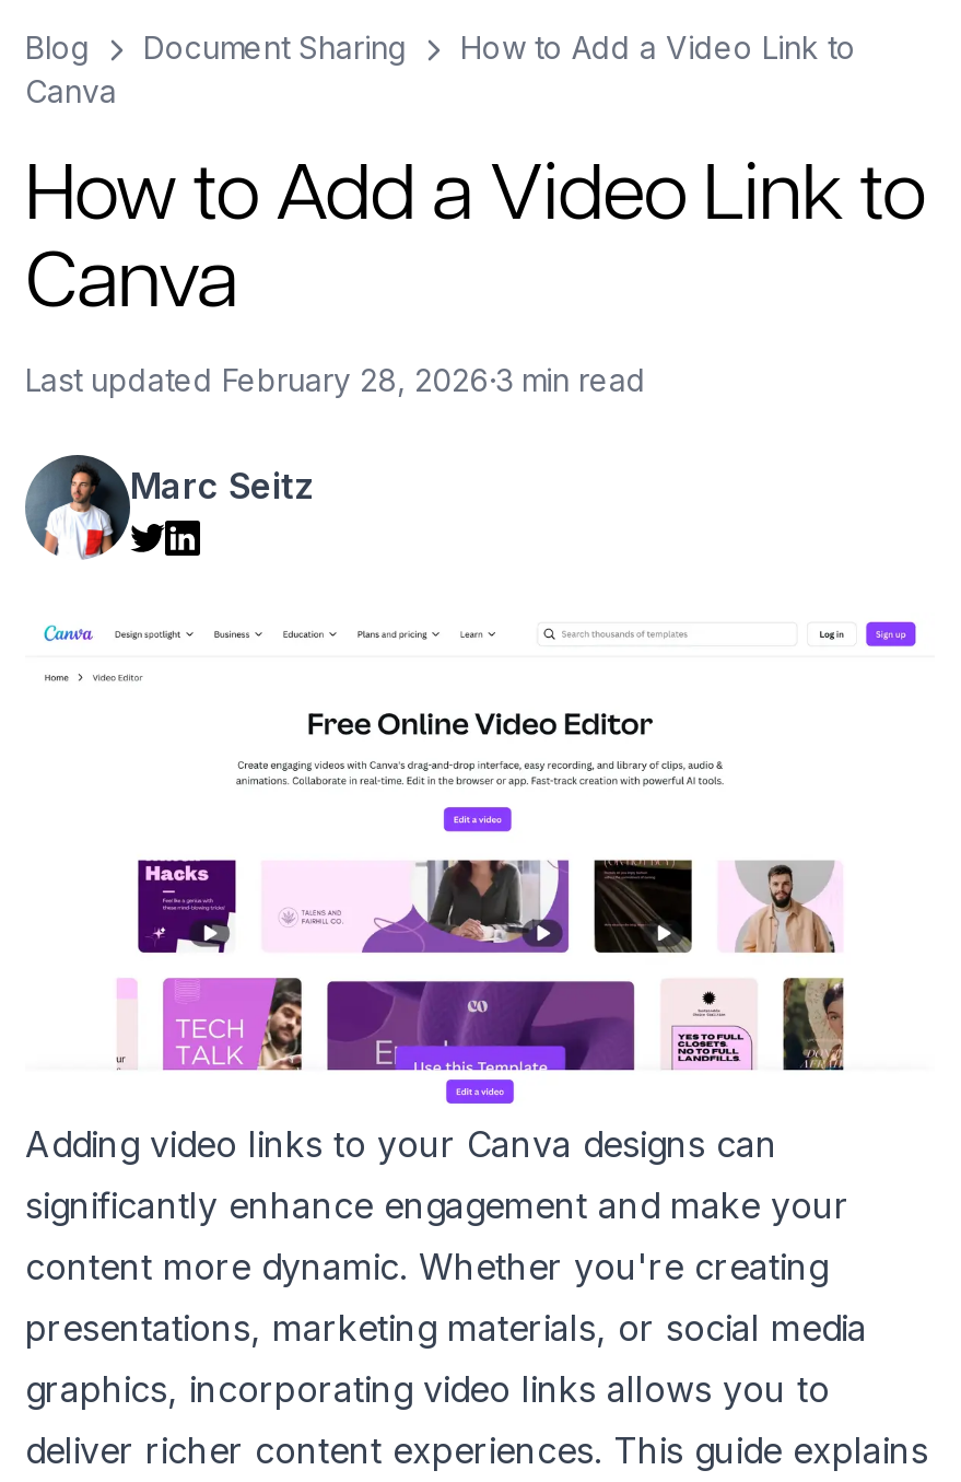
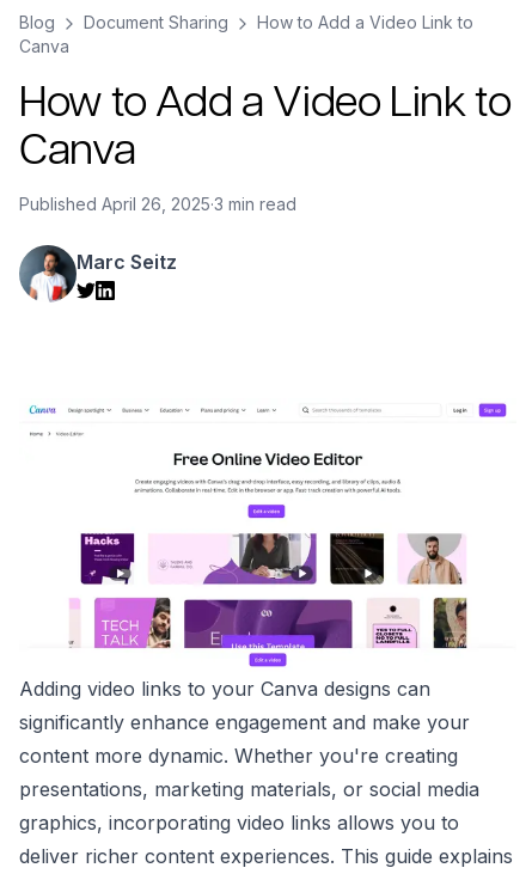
[25,361,646,398] Last updated February 28, 2026·3 min read -> [19,194,296,214] Published April 26, 2025·3 min read

